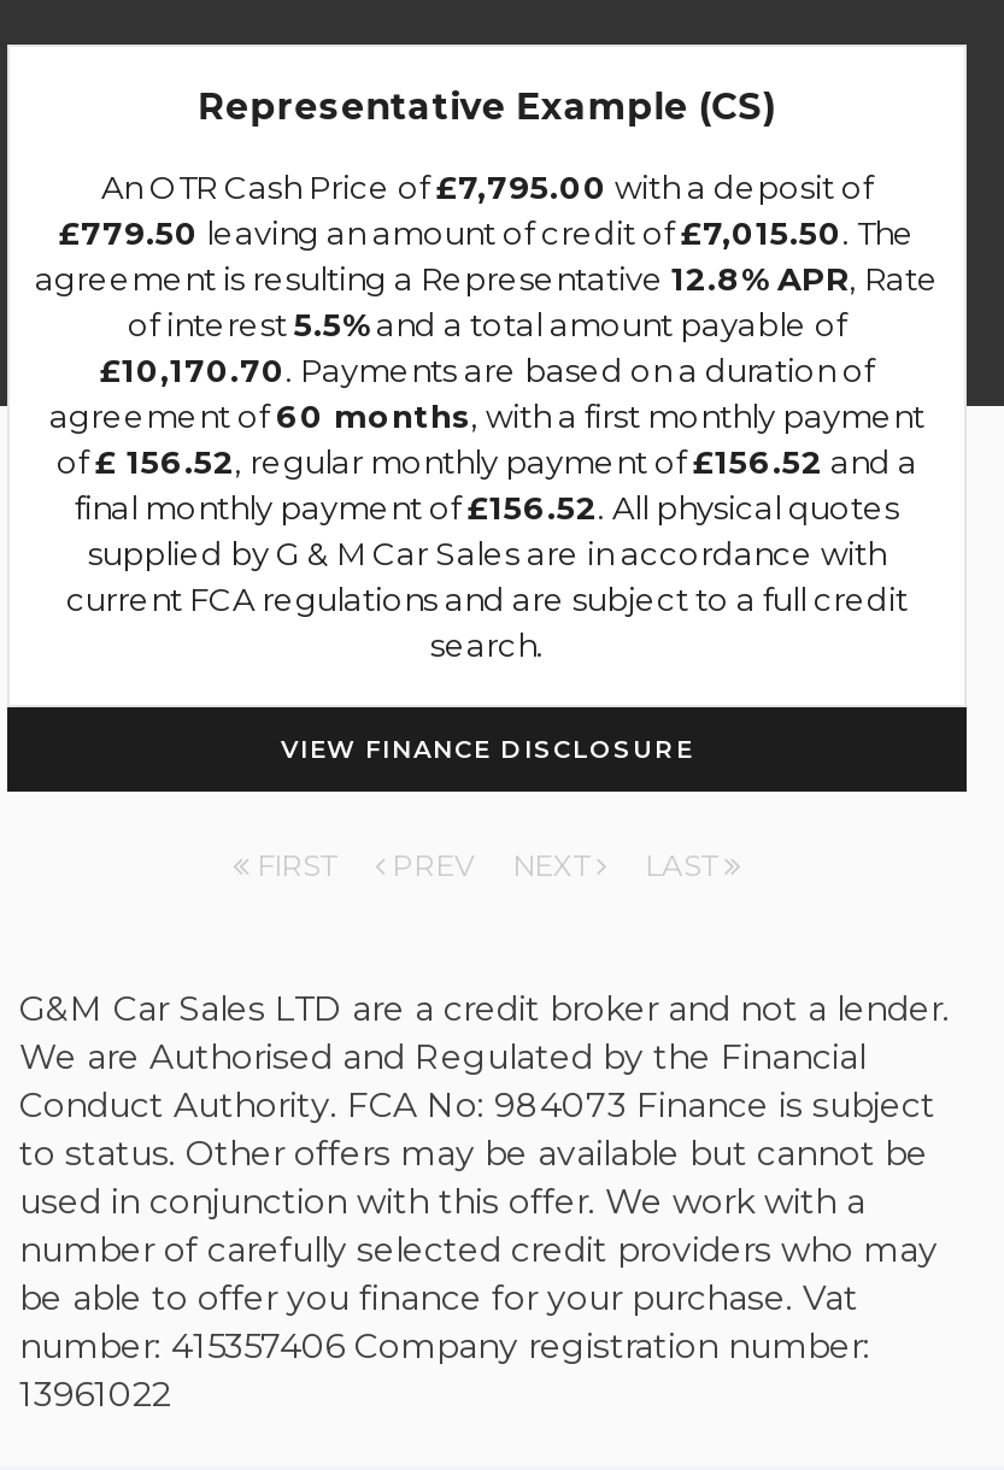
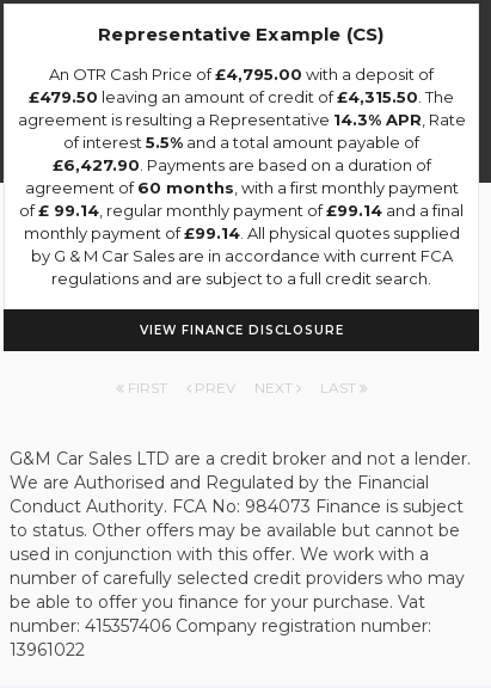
[101,167,873,206] An OTR Cash Price of£7,795.00 with a deposit of -> [49,64,434,84] An OTR Cash Price of£4,795.00 with a deposit of
[59,213,915,252] £779.50 leaving an amount of credit of£7,015.50. The -> [29,87,454,106] £479.50 leaving an amount of credit of£4,315.50. The
[35,259,939,298] agreement is resulting a Representative 12.8% APR, Rate -> [17,110,465,129] agreement is resulting a Representative 14.3% APR, Rate
[100,351,874,389] £10,170.70. Payments are based on a duration of -> [52,155,431,174] £6,427.90. Payments are based on a duration of
[57,442,917,664] of£ 156.52, regular monthly payment of£156.52 and a | final monthly payment of£156.52. All physical quotes | supplied by G & M Car Sales are in accordance with | current FCA regulations and are subject to a full credit | search. -> [19,201,464,288] of £ 99.14, regular monthly payment of £99.14 and a final | monthly payment of £99.14. All physical quotes supplied | by G & M Car Sales are in accordance with current FCA | regulations and are subject to a full credit search.

